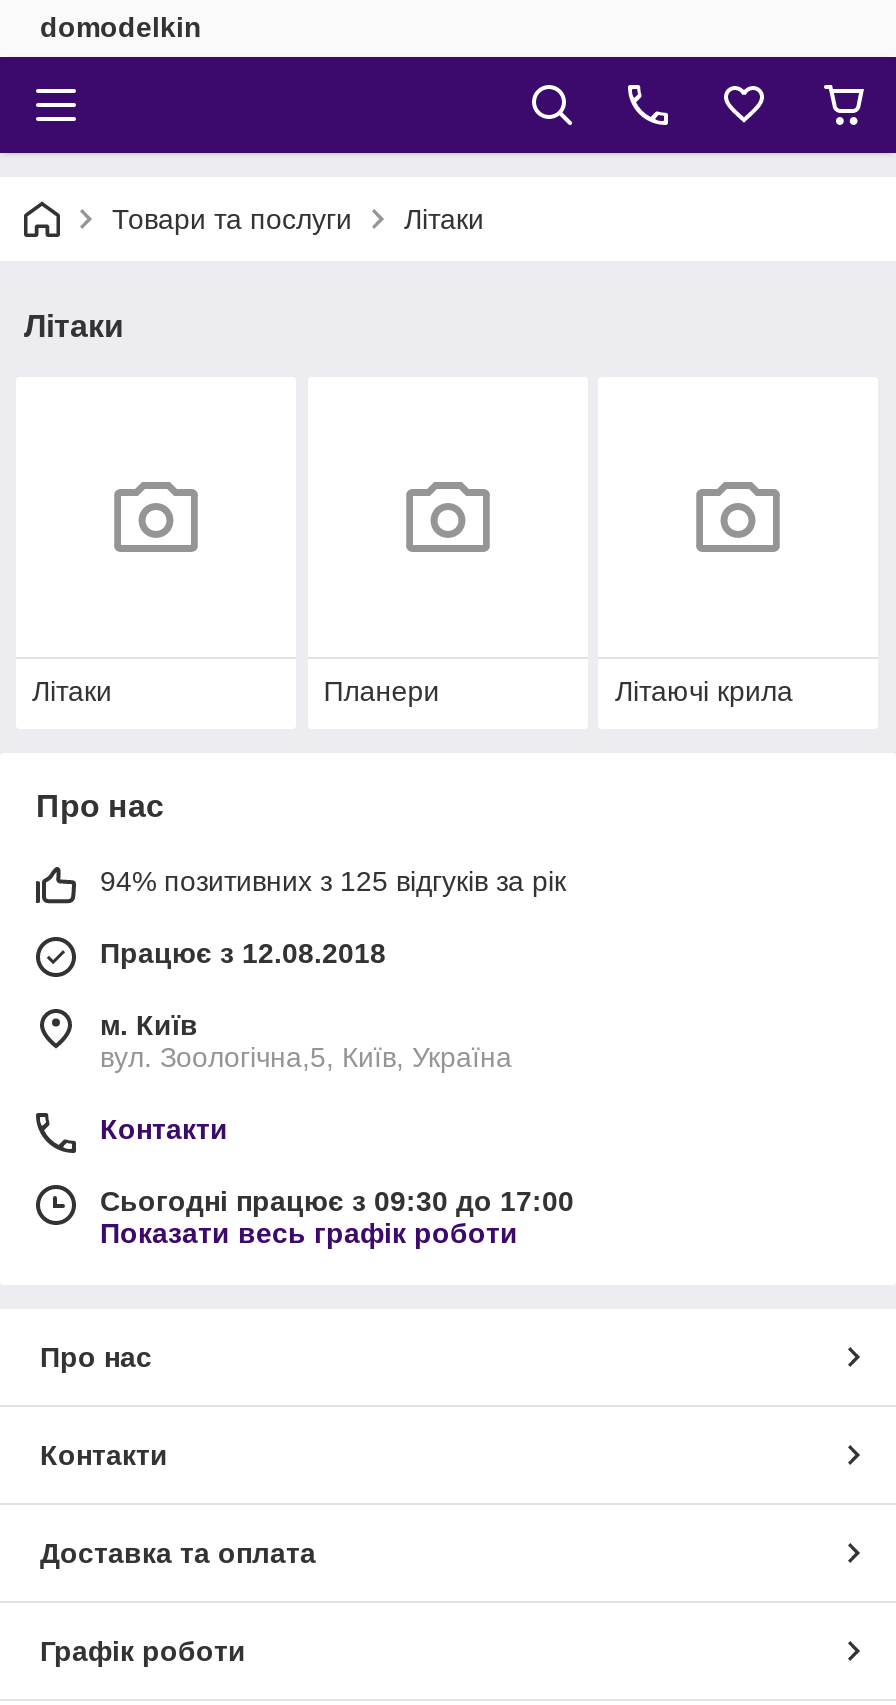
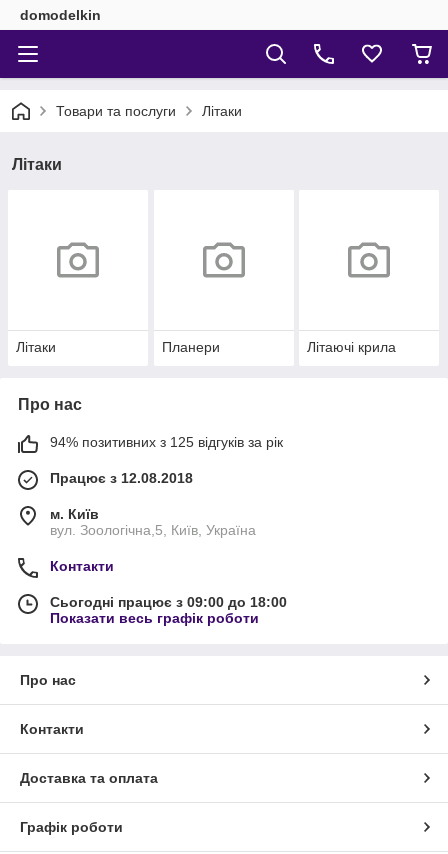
[100,1185,574,1217] Сьогодні працює з 09:30 до 17:00 -> [50,594,287,610] Сьогодні працює з 09:00 до 18:00

